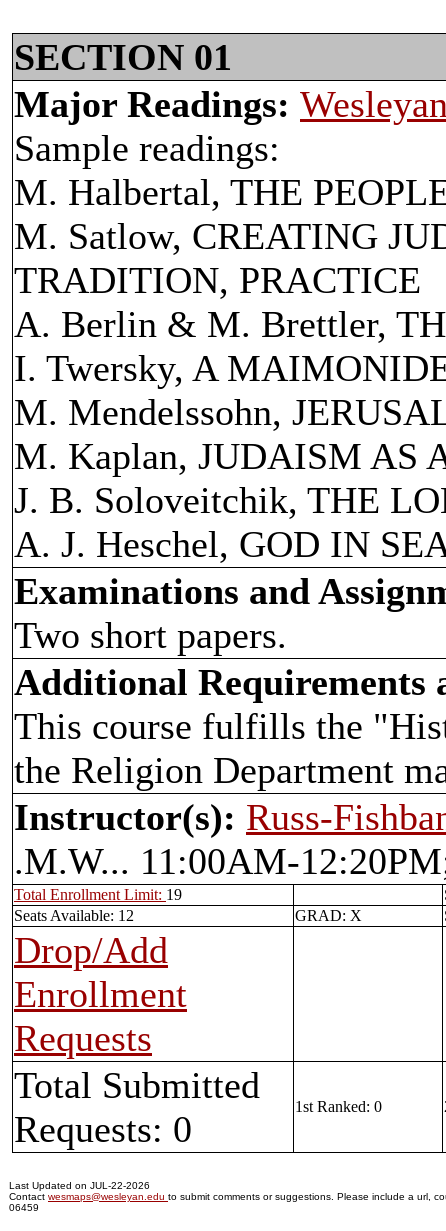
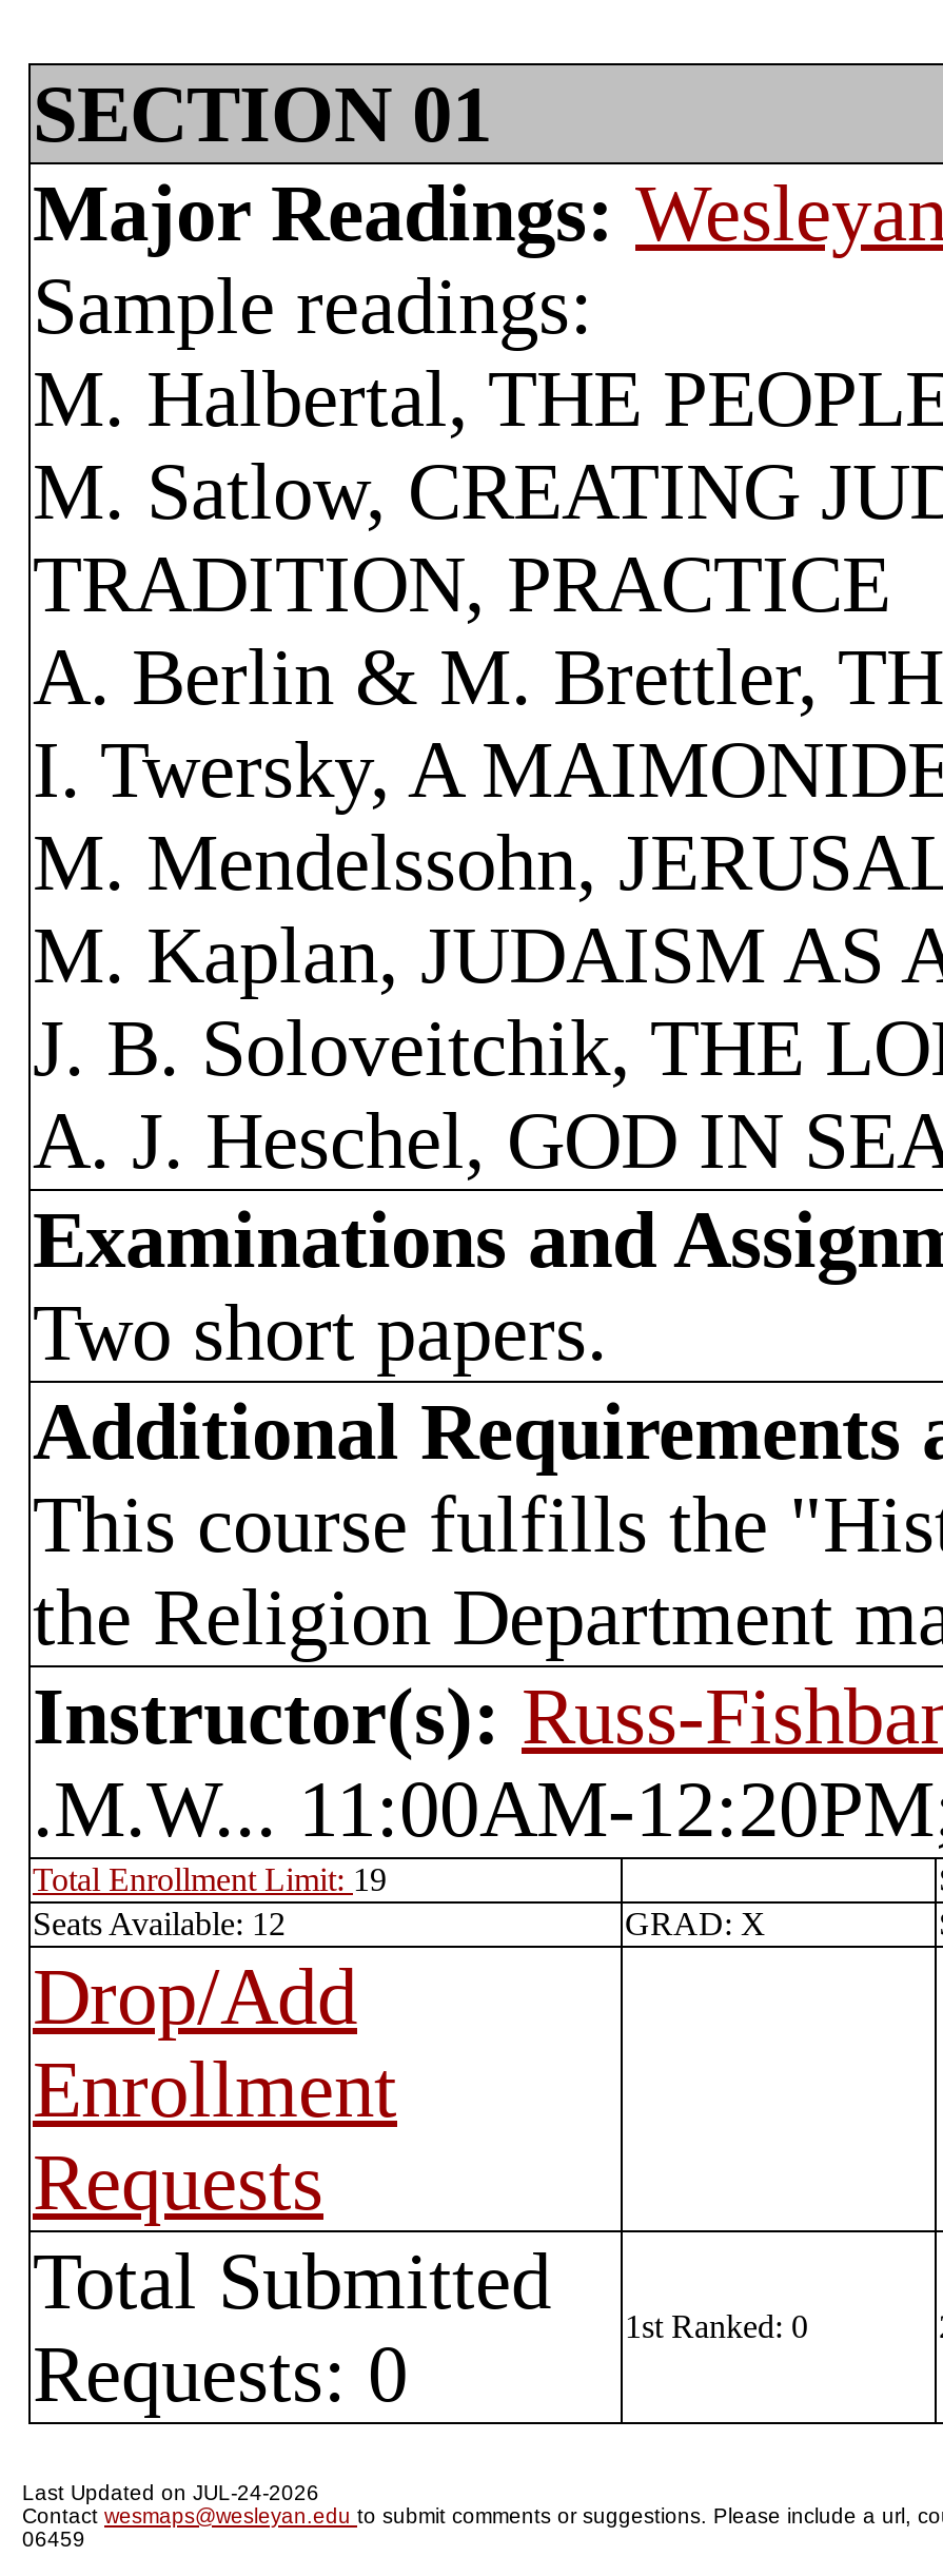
[9,1180,150,1191] Last Updated on JUL-22-2026 -> [22,2481,319,2504] Last Updated on JUL-24-2026

